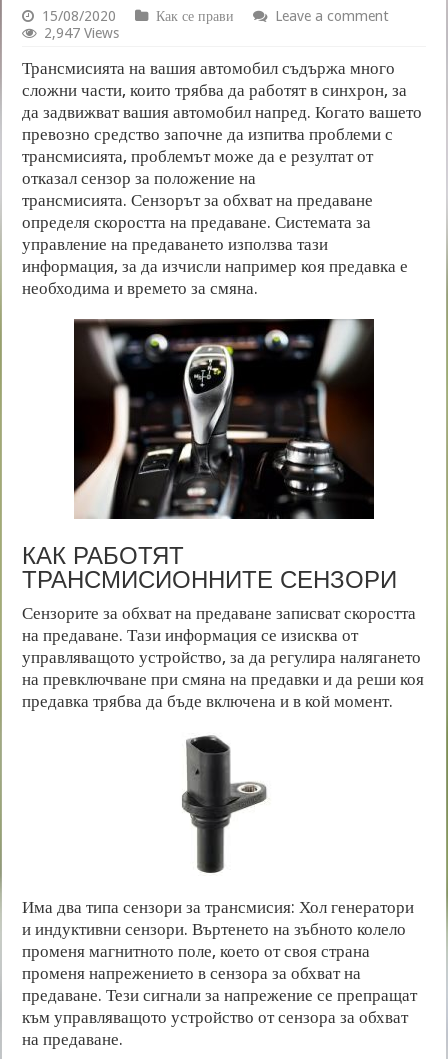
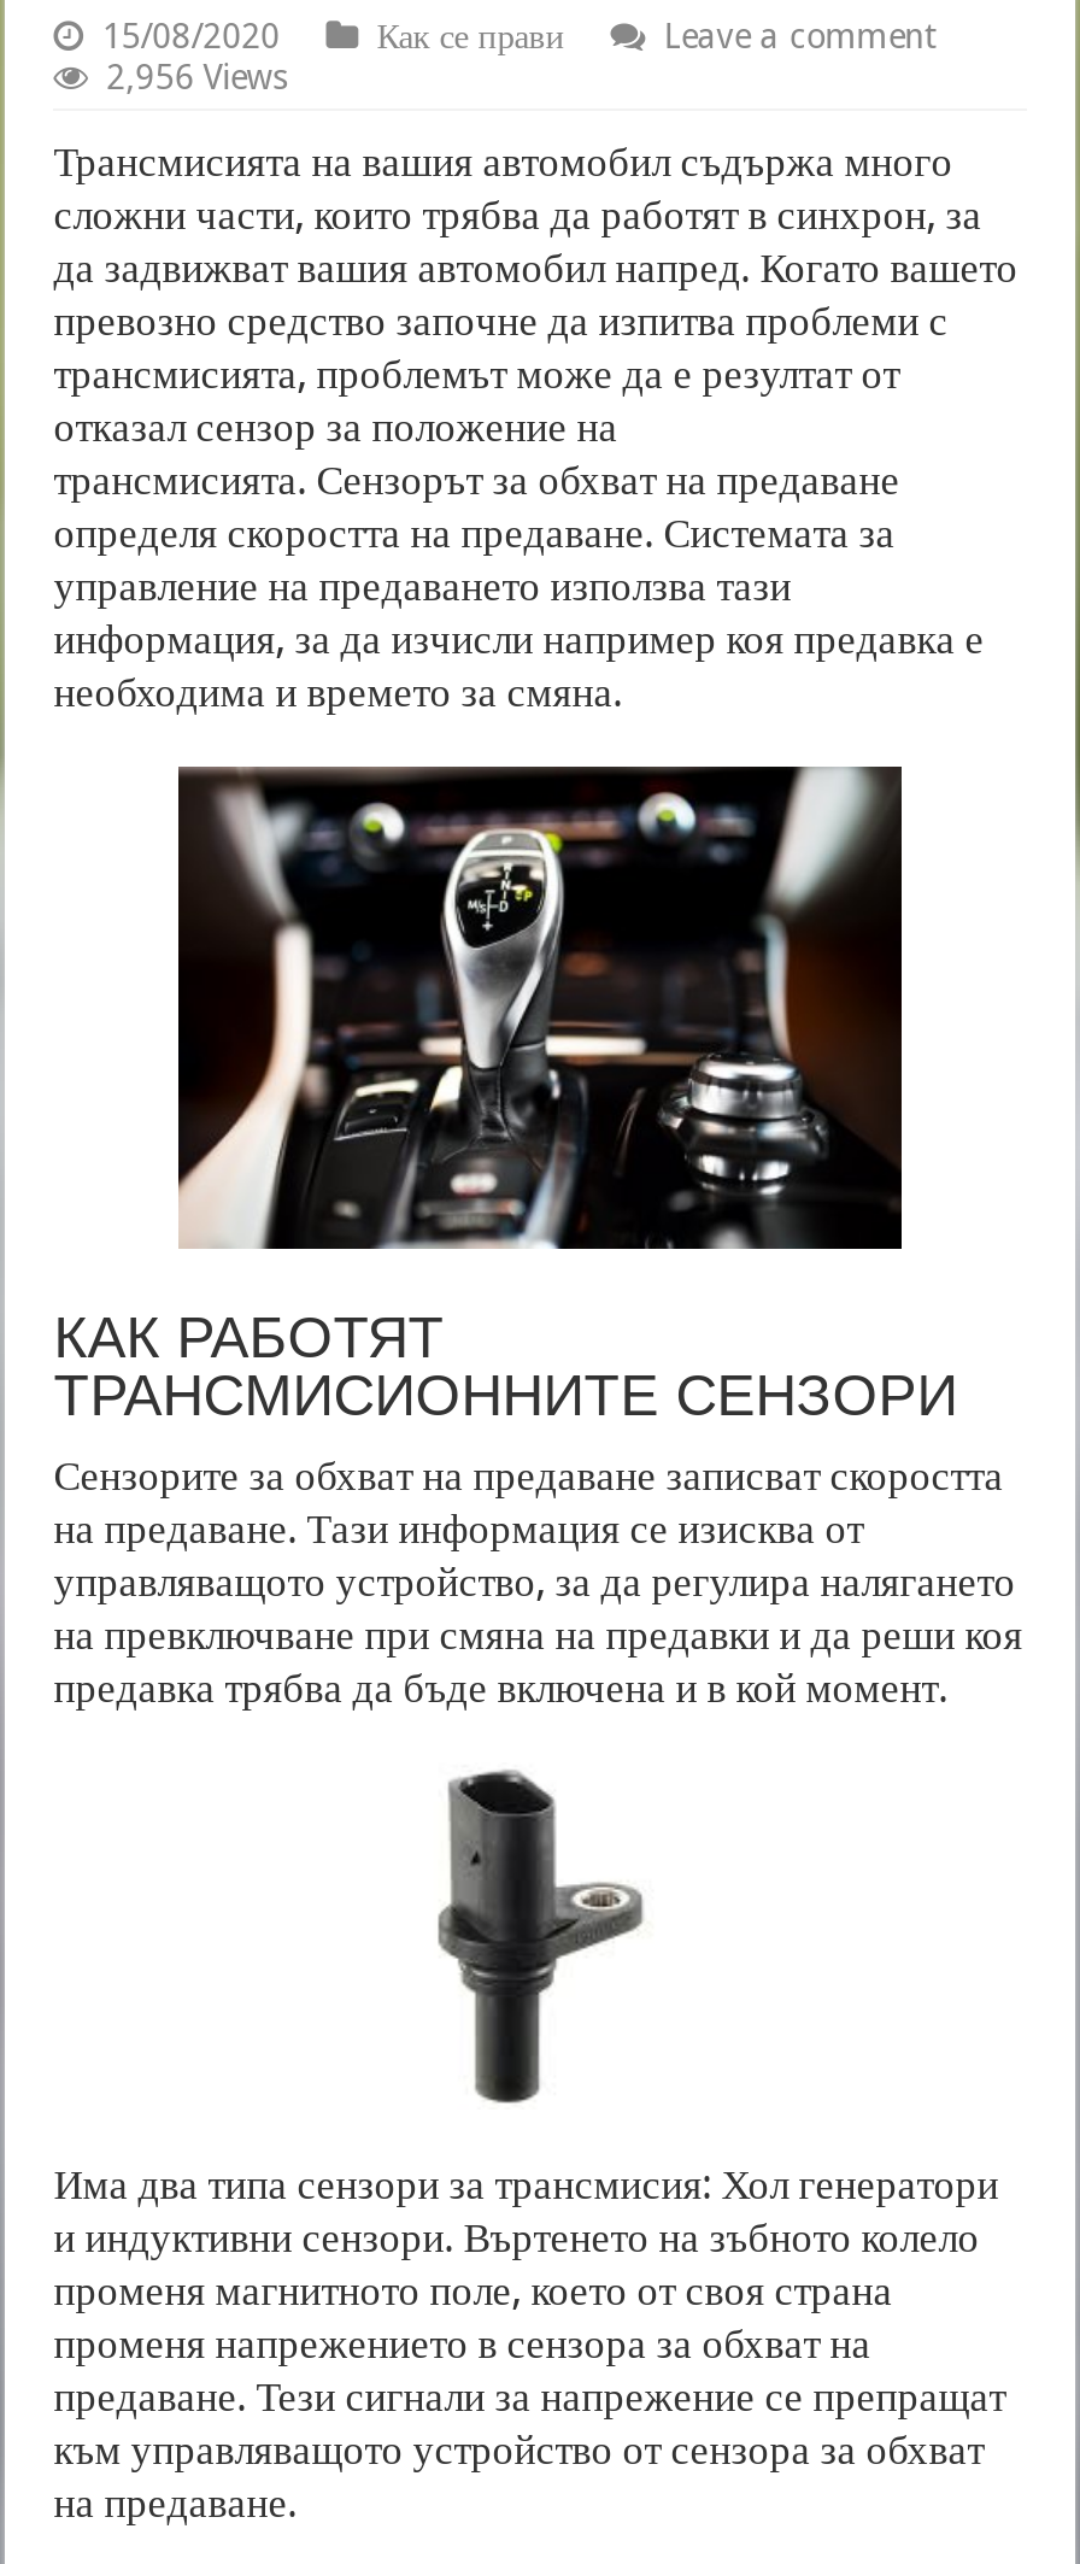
[44,25,119,41] 2,947 Views -> [107,58,287,96] 2,956 Views

